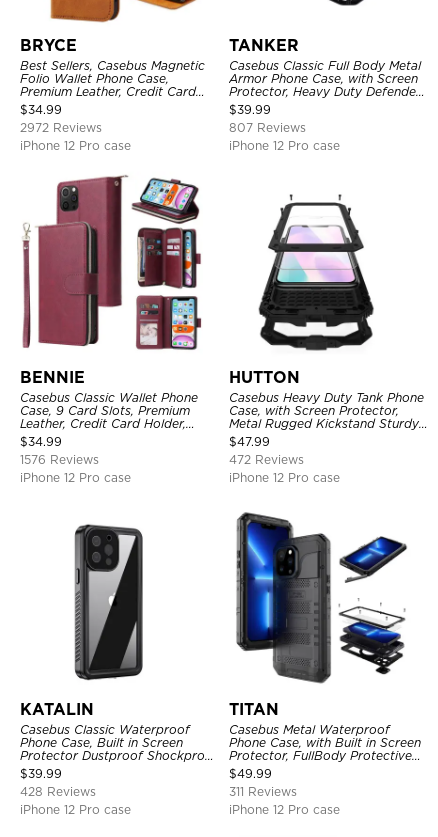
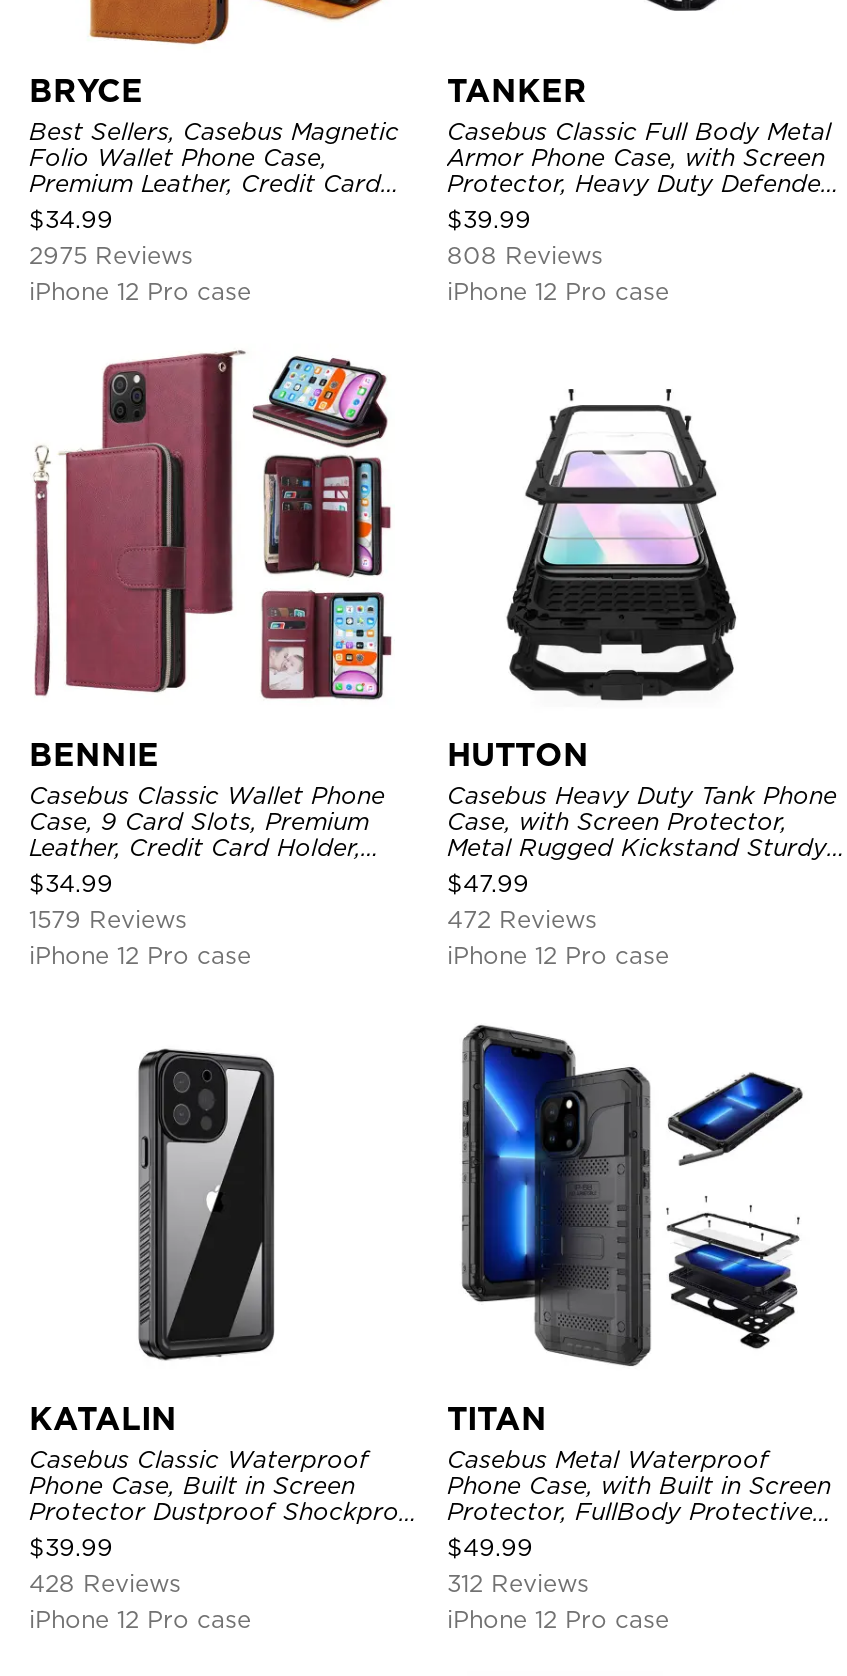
[20,120,102,135] 2972 Reviews -> [29,240,193,270] 2975 Reviews
[229,120,306,135] 807 Reviews -> [447,240,603,270] 808 Reviews
[20,452,99,467] 1576 Reviews -> [29,904,187,934] 1579 Reviews
[229,784,297,799] 311 Reviews -> [447,1569,589,1599] 312 Reviews

